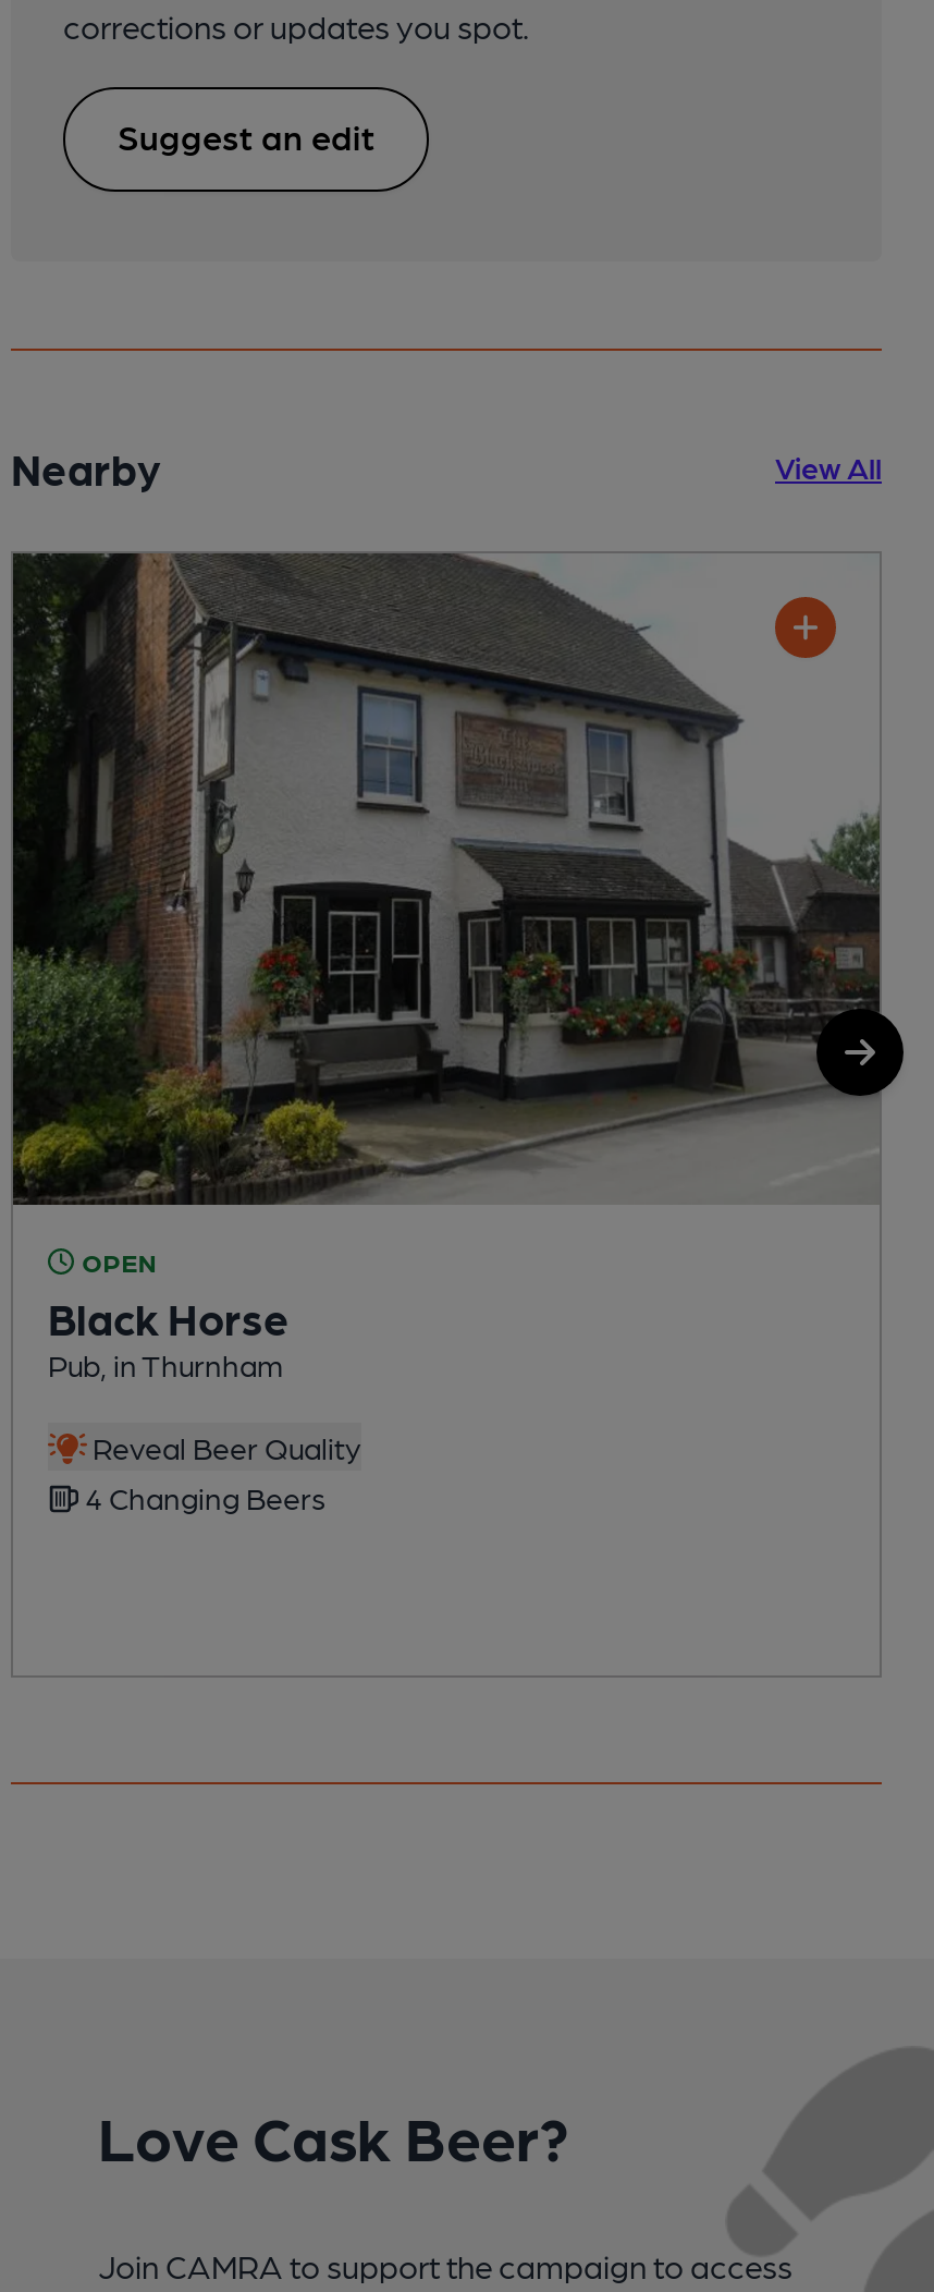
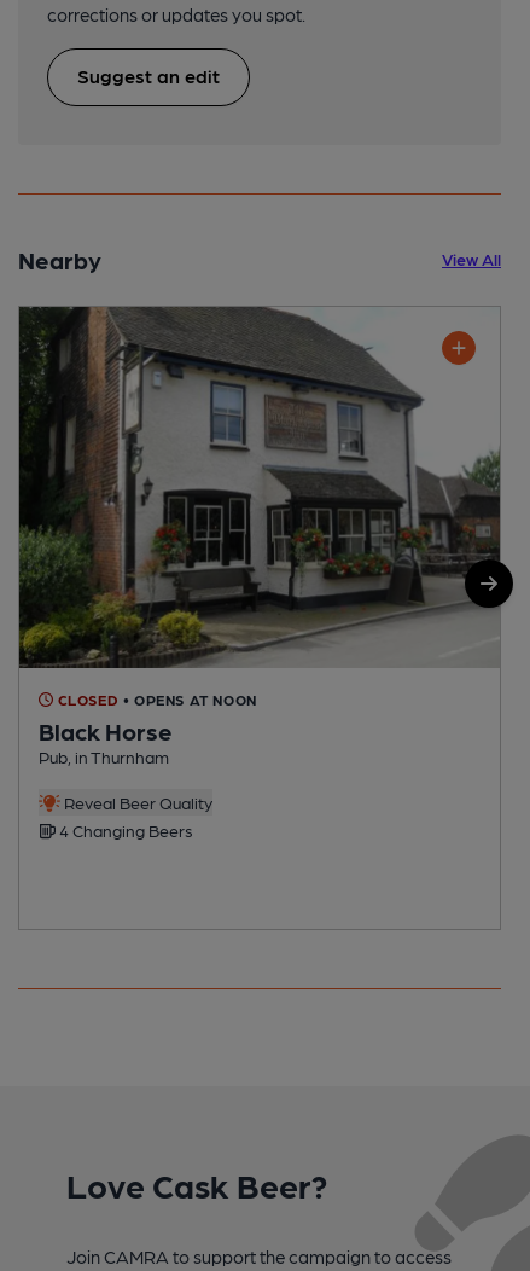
[74,1246,157,1277] OPEN -> [53,691,257,708] CLOSED • OPENS AT NOON

